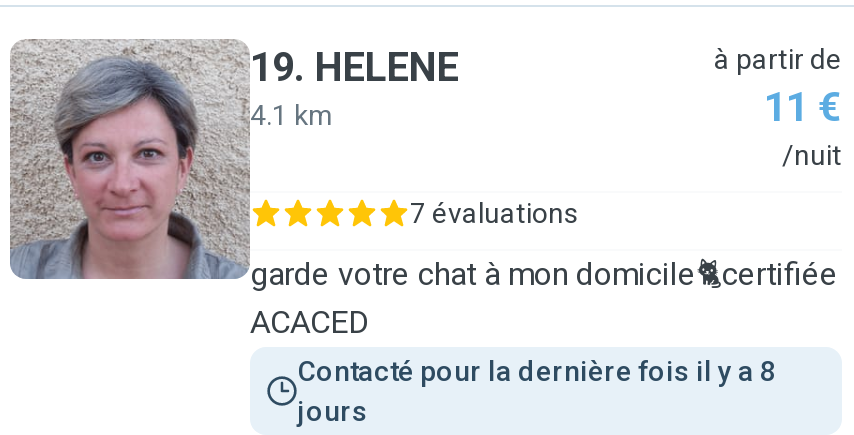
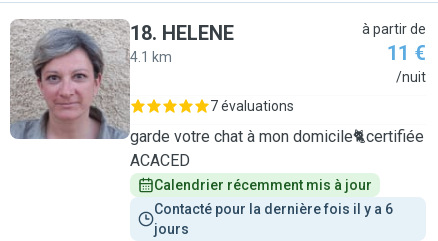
[250,43,458,91] 19. HELENE -> [130,21,234,45] 18. HELENE
[298,355,782,387] Contacté pour la dernière fois il y a 8 -> [154,177,396,217] Calendrier récemment mis à jour | Contacté pour la dernière fois il y a 6

